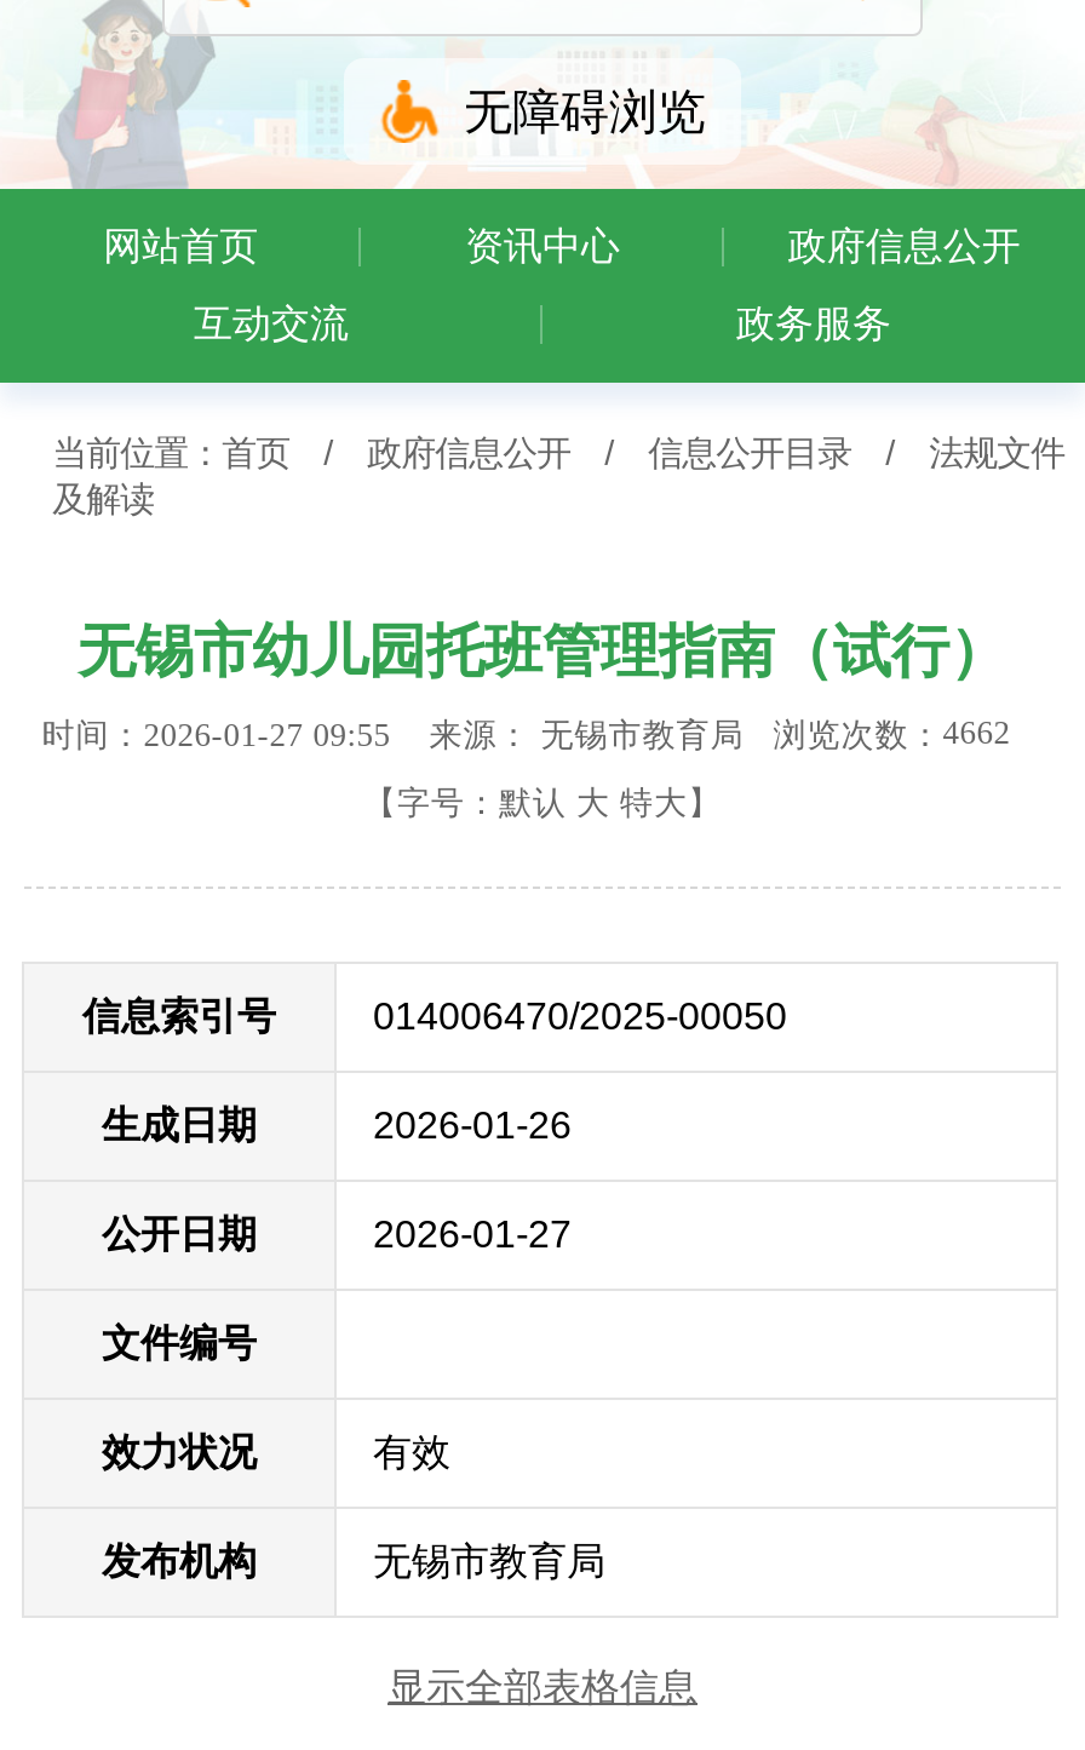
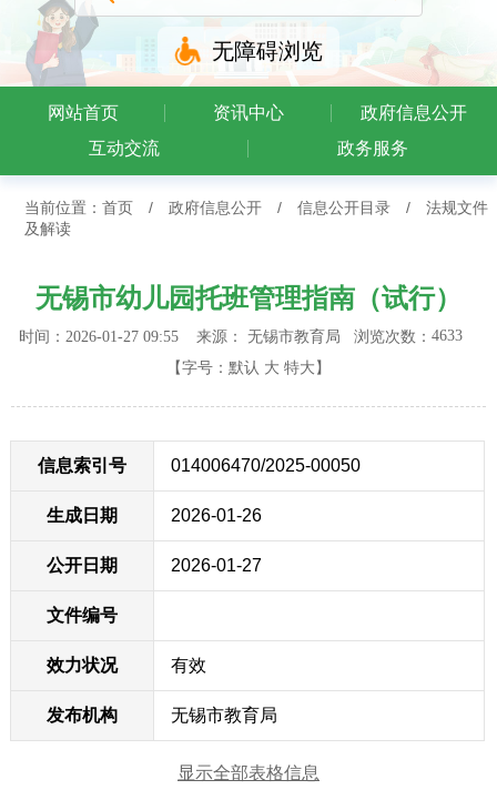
[42,715,1010,753] 时间：2026-01-27 09:55 来源： 无锡市教育局浏览次数：4662 -> [19,327,463,345] 时间：2026-01-27 09:55 来源： 无锡市教育局浏览次数：4633

